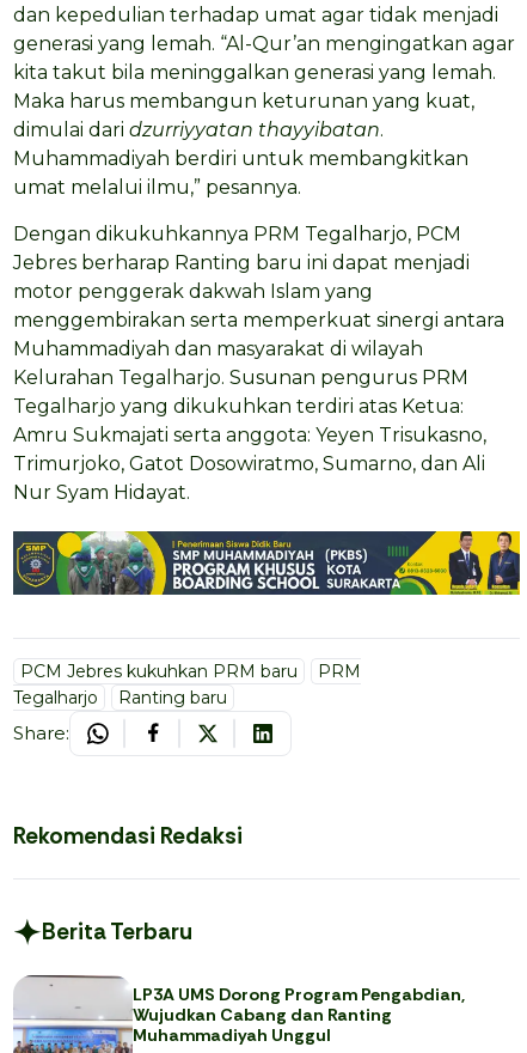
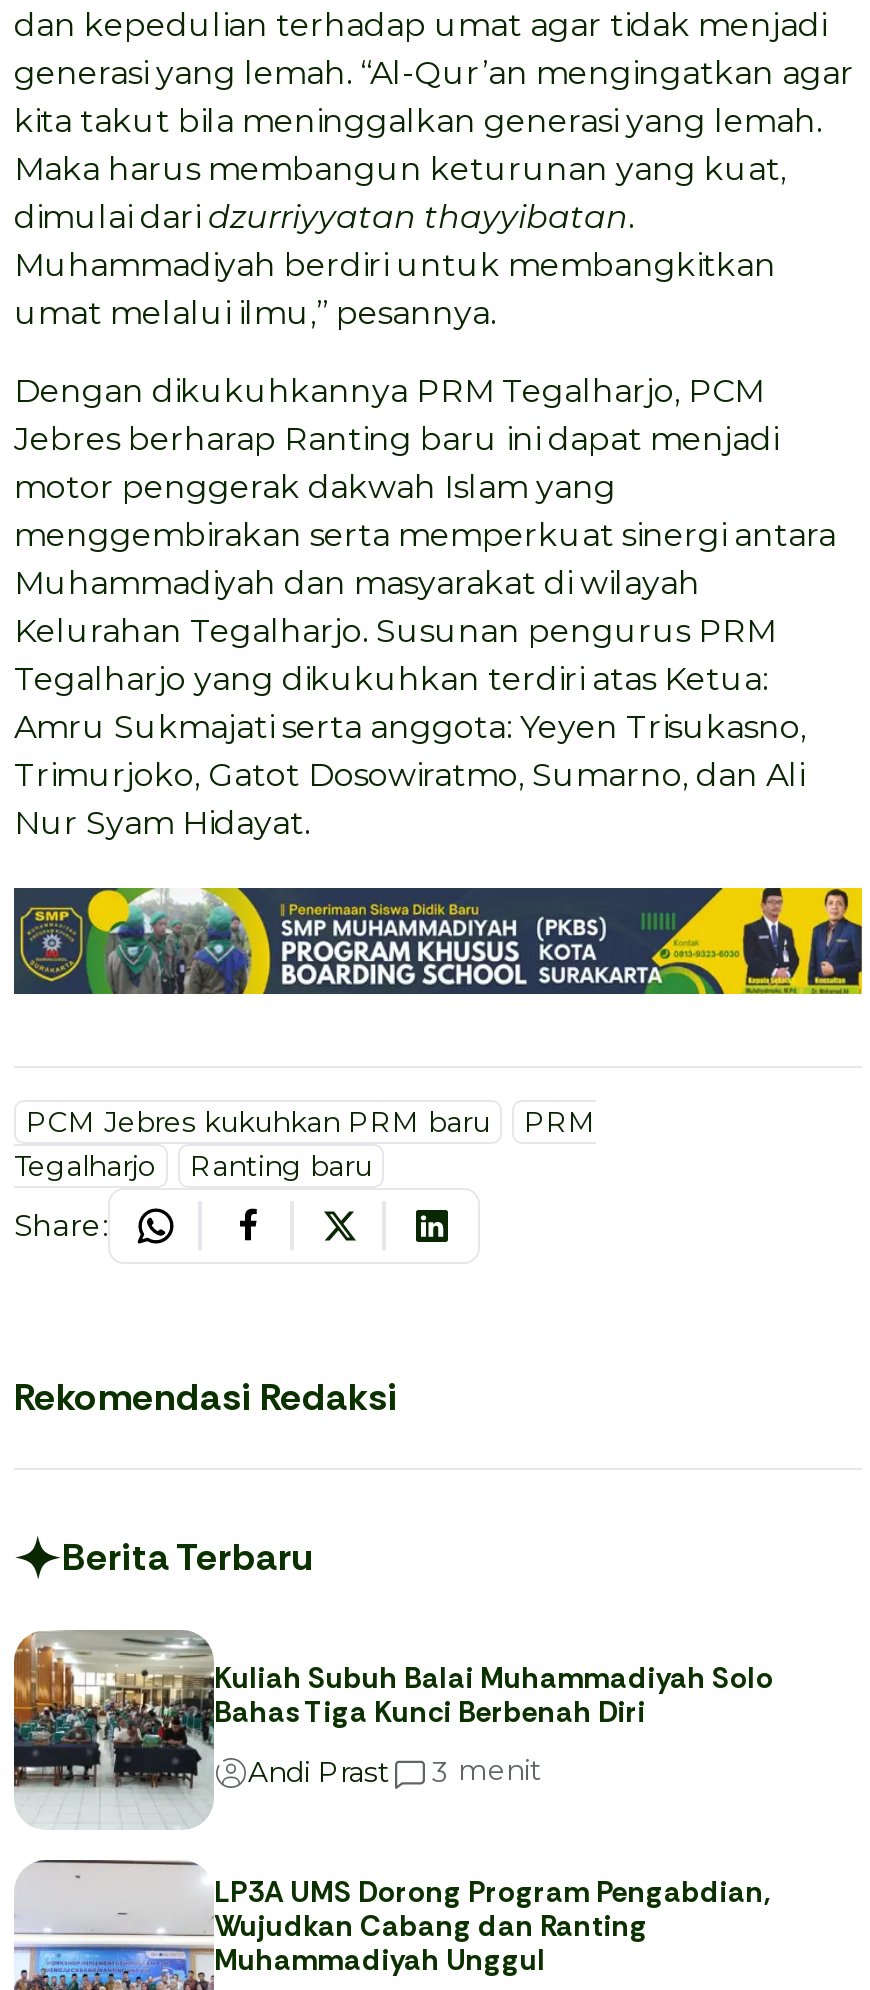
none -> [12,1630,774,1830] [image] | Kuliah Subuh Balai Muhammadiyah Solo | Bahas Tiga Kunci Berbenah Diri | Andi Prast | 3 menit

